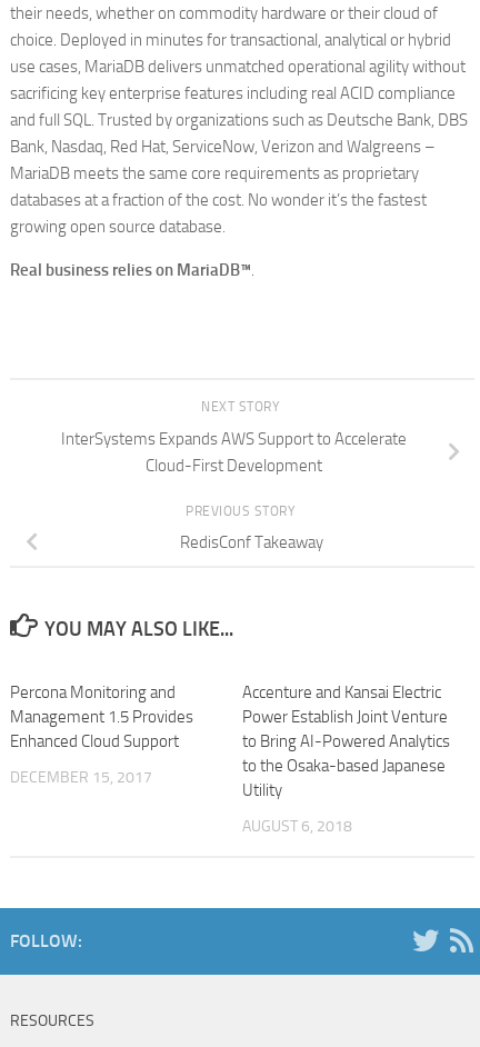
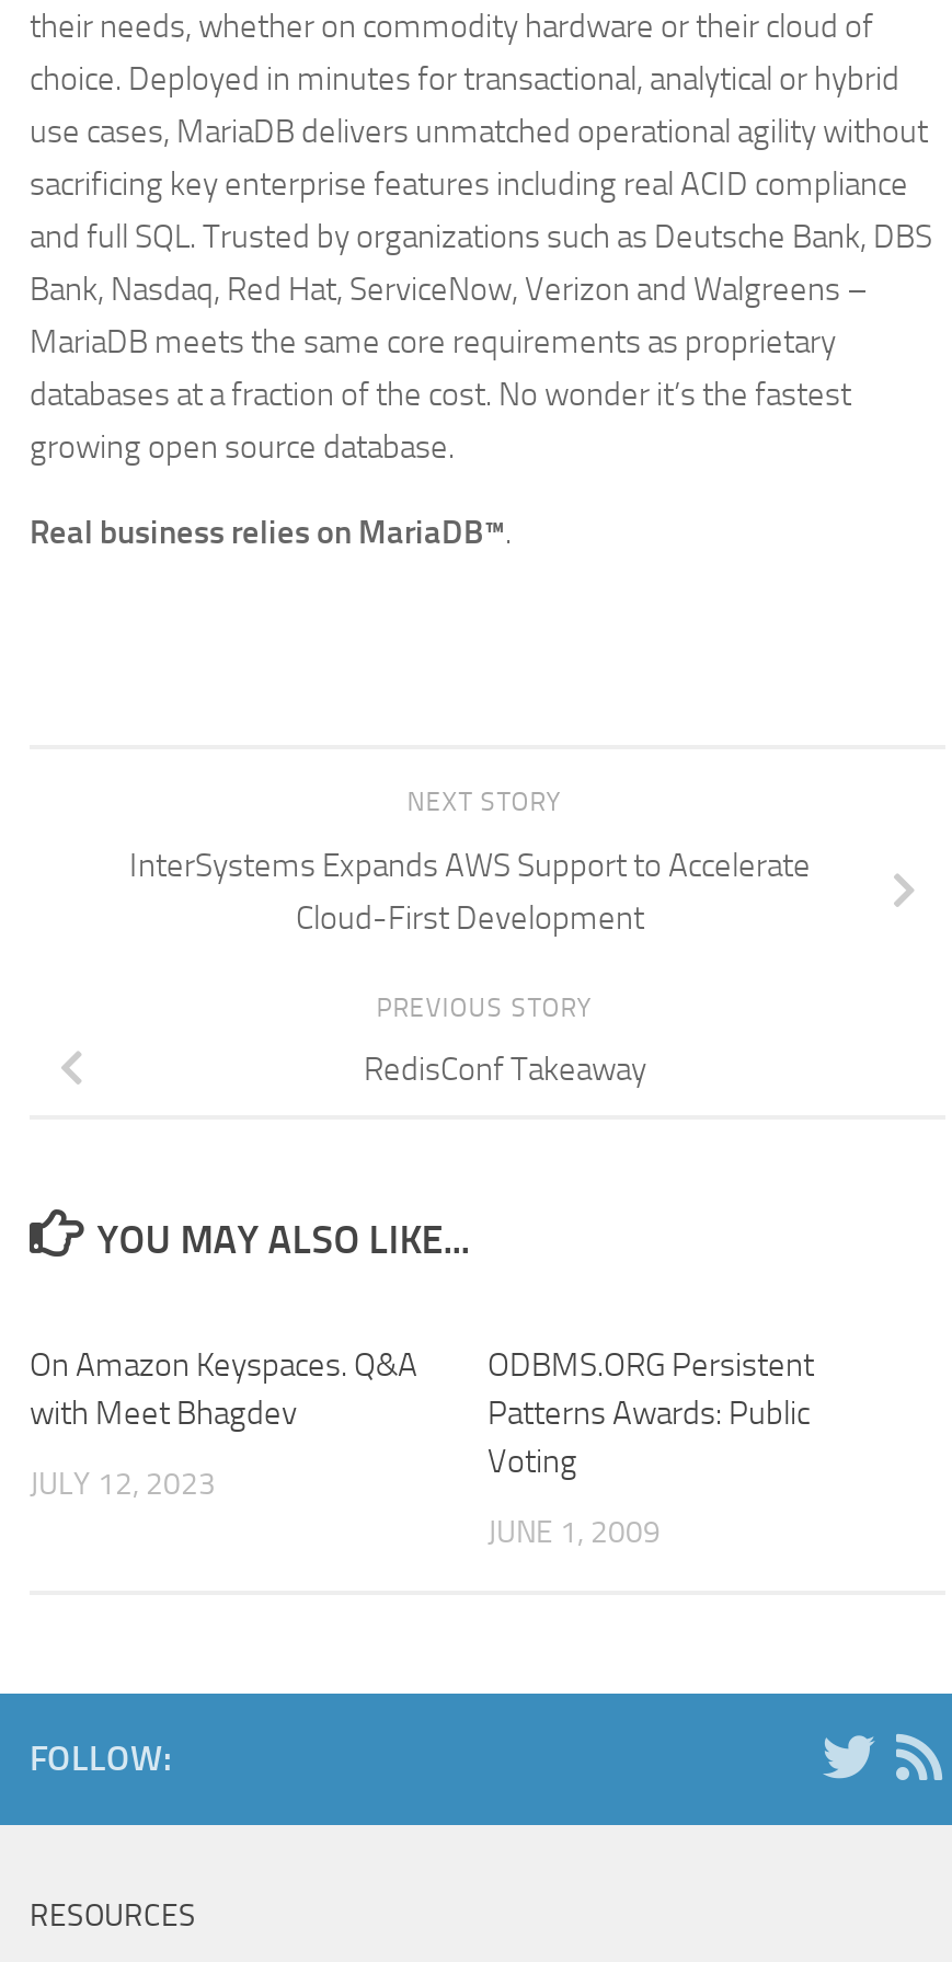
[10,682,193,751] Percona Monitoring and | Management 1.5 Provides | Enhanced Cloud Support -> [30,1344,417,1432] On Amazon Keyspaces. Q&A | with Meet Bhagdev
[242,682,450,800] Accenture and Kansai Electric | Power Establish Joint Venture | to Bring AI-Powered Analytics | to the Osaka-based Japanese | Utility -> [488,1344,814,1480] ODBMS.ORG Persistent | Patterns Awards: Public | Voting
[10,767,152,786] DECEMBER 15, 2017 -> [30,1465,216,1502] JULY 12, 2023
[242,816,352,835] AUGUST 6, 2018 -> [488,1513,661,1550] JUNE 1, 2009

